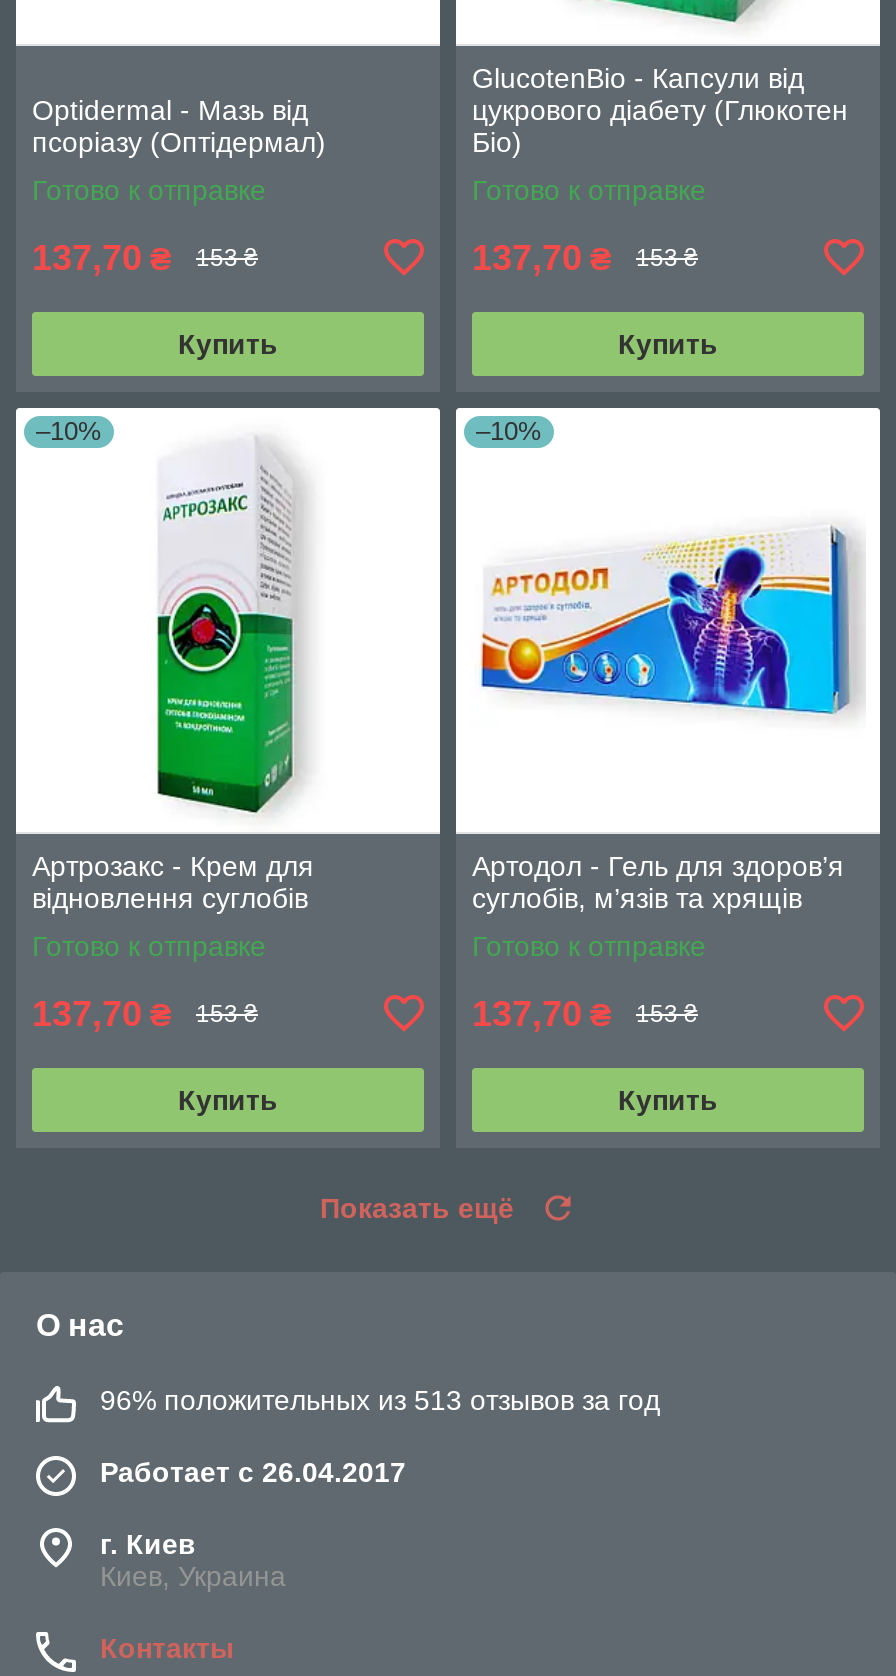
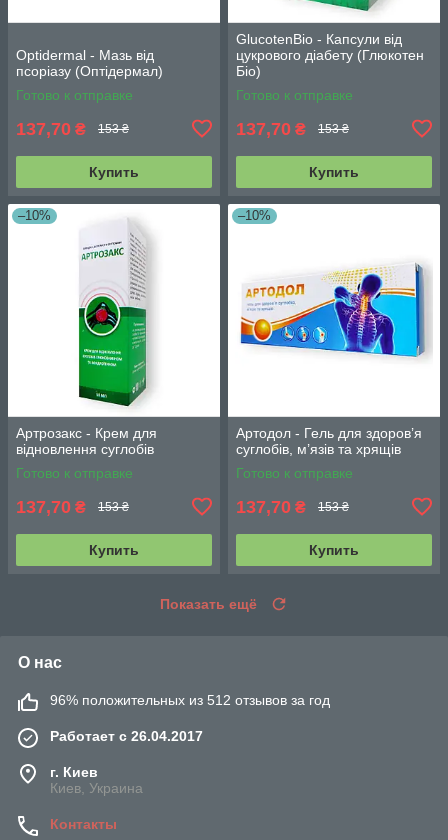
[100,1384,660,1416] 96% положительных из 513 отзывов за год -> [50,692,330,708] 96% положительных из 512 отзывов за год

